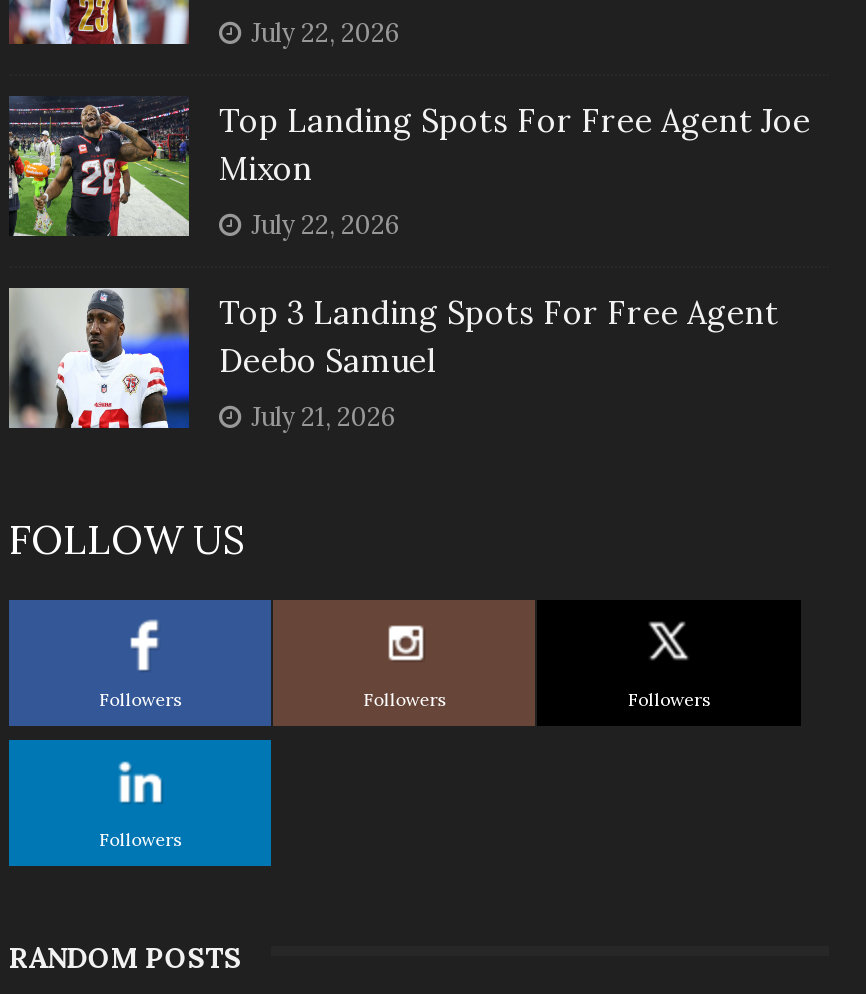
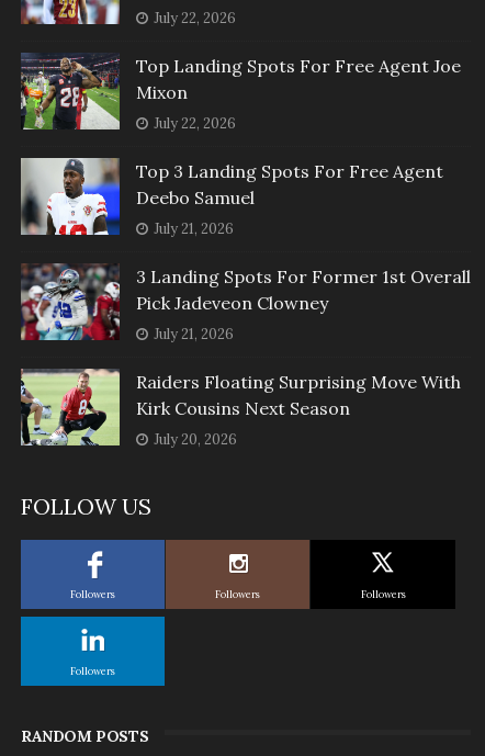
none -> [20,262,471,448] [image] | 3 Landing Spots For Former 1st Overall | Pick Jadeveon Clowney | July 21, 2026 | Raiders Floating Surprising Move With | Kirk Cousins Next Season | July 20, 2026
none -> [21,369,121,447] [image]

